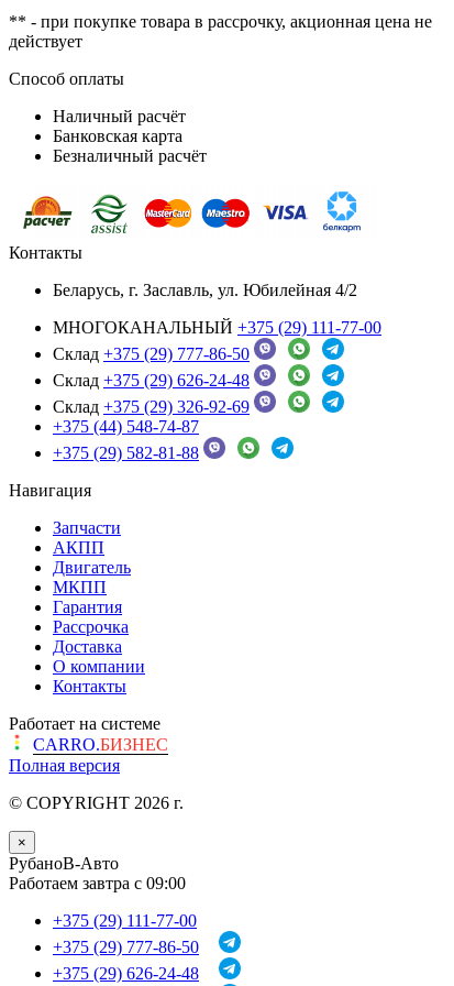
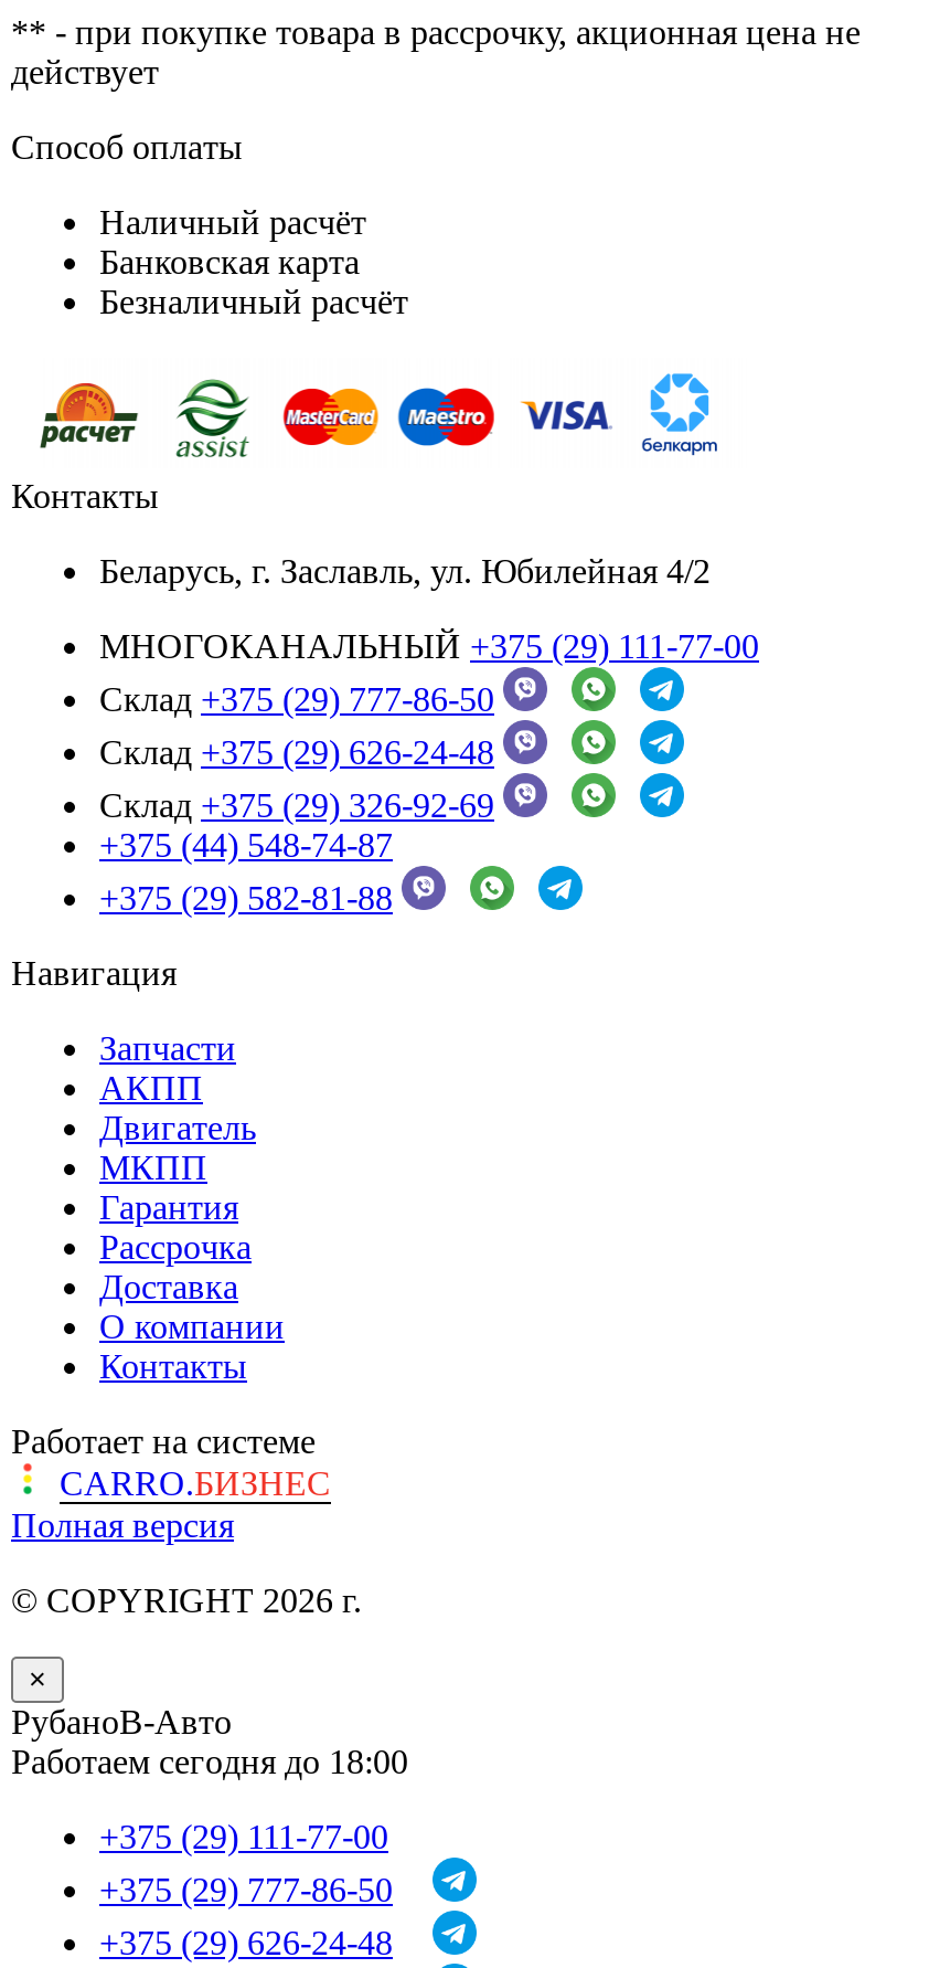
[9,874,186,892] Работаем завтра с 09:00 -> [11,1742,408,1780] Работаем сегодня до 18:00

